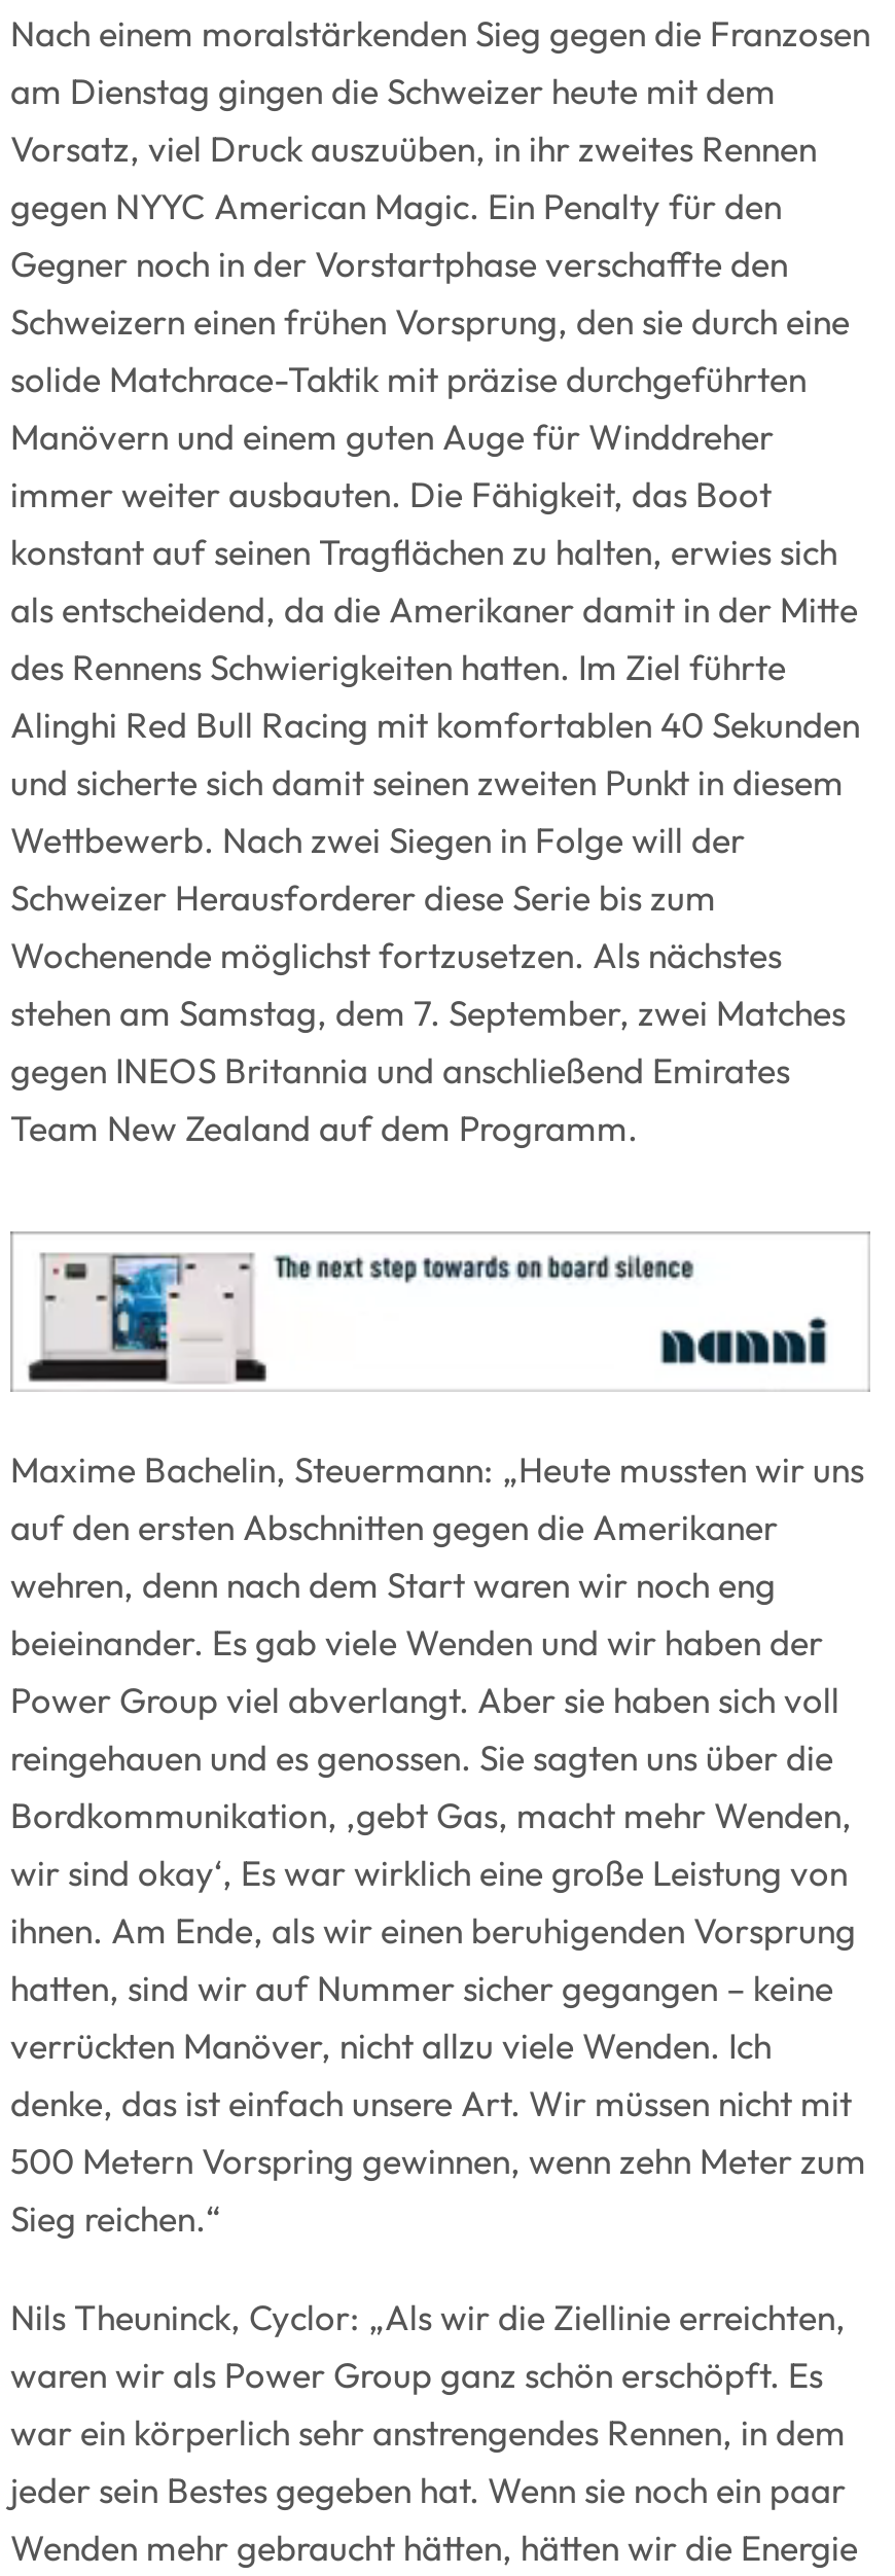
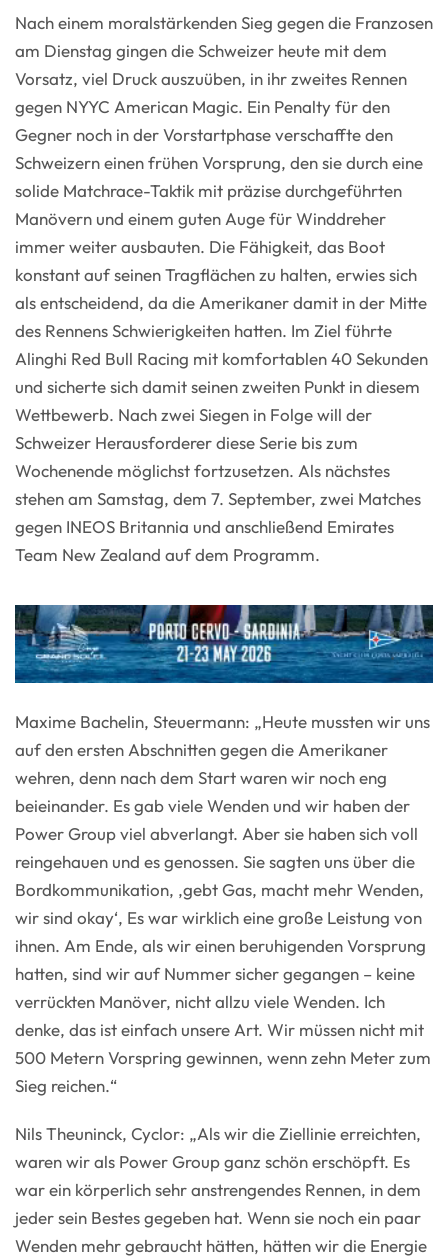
[10,1230,870,1393] [image] -> [14,604,434,684] [image]

